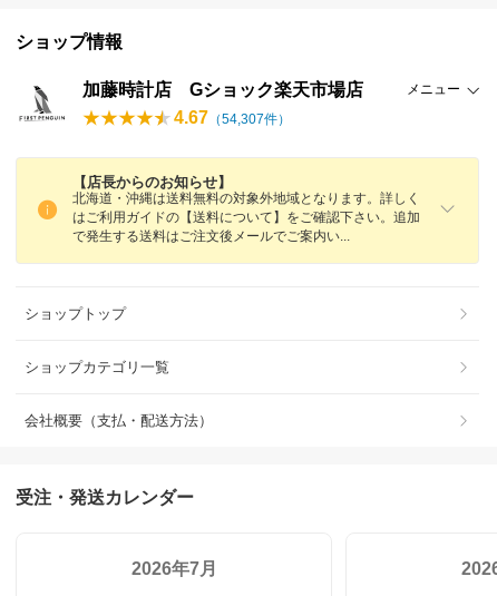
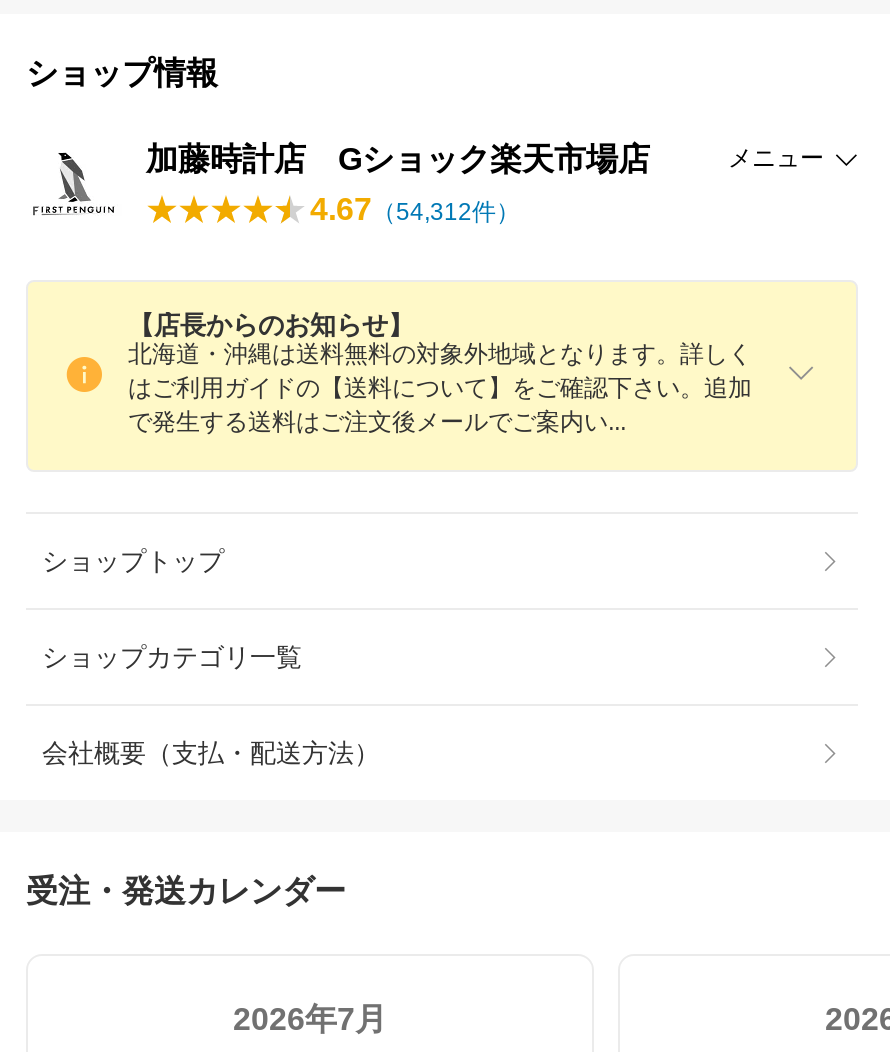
[174,108,291,127] 4.67（54,307件） -> [310,193,520,227] 4.67（54,312件）

